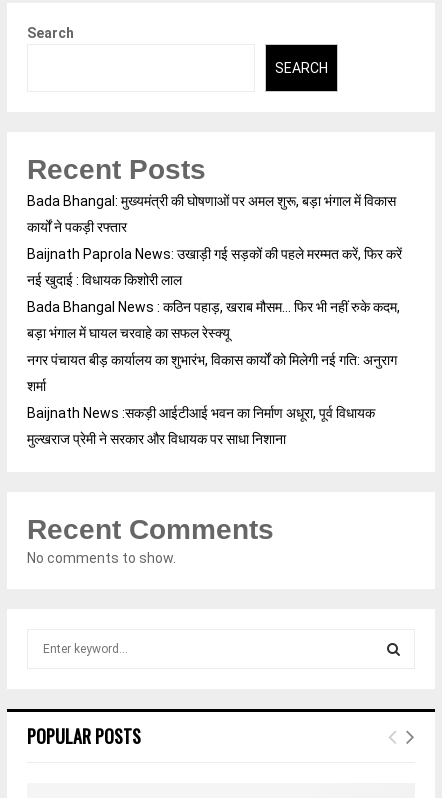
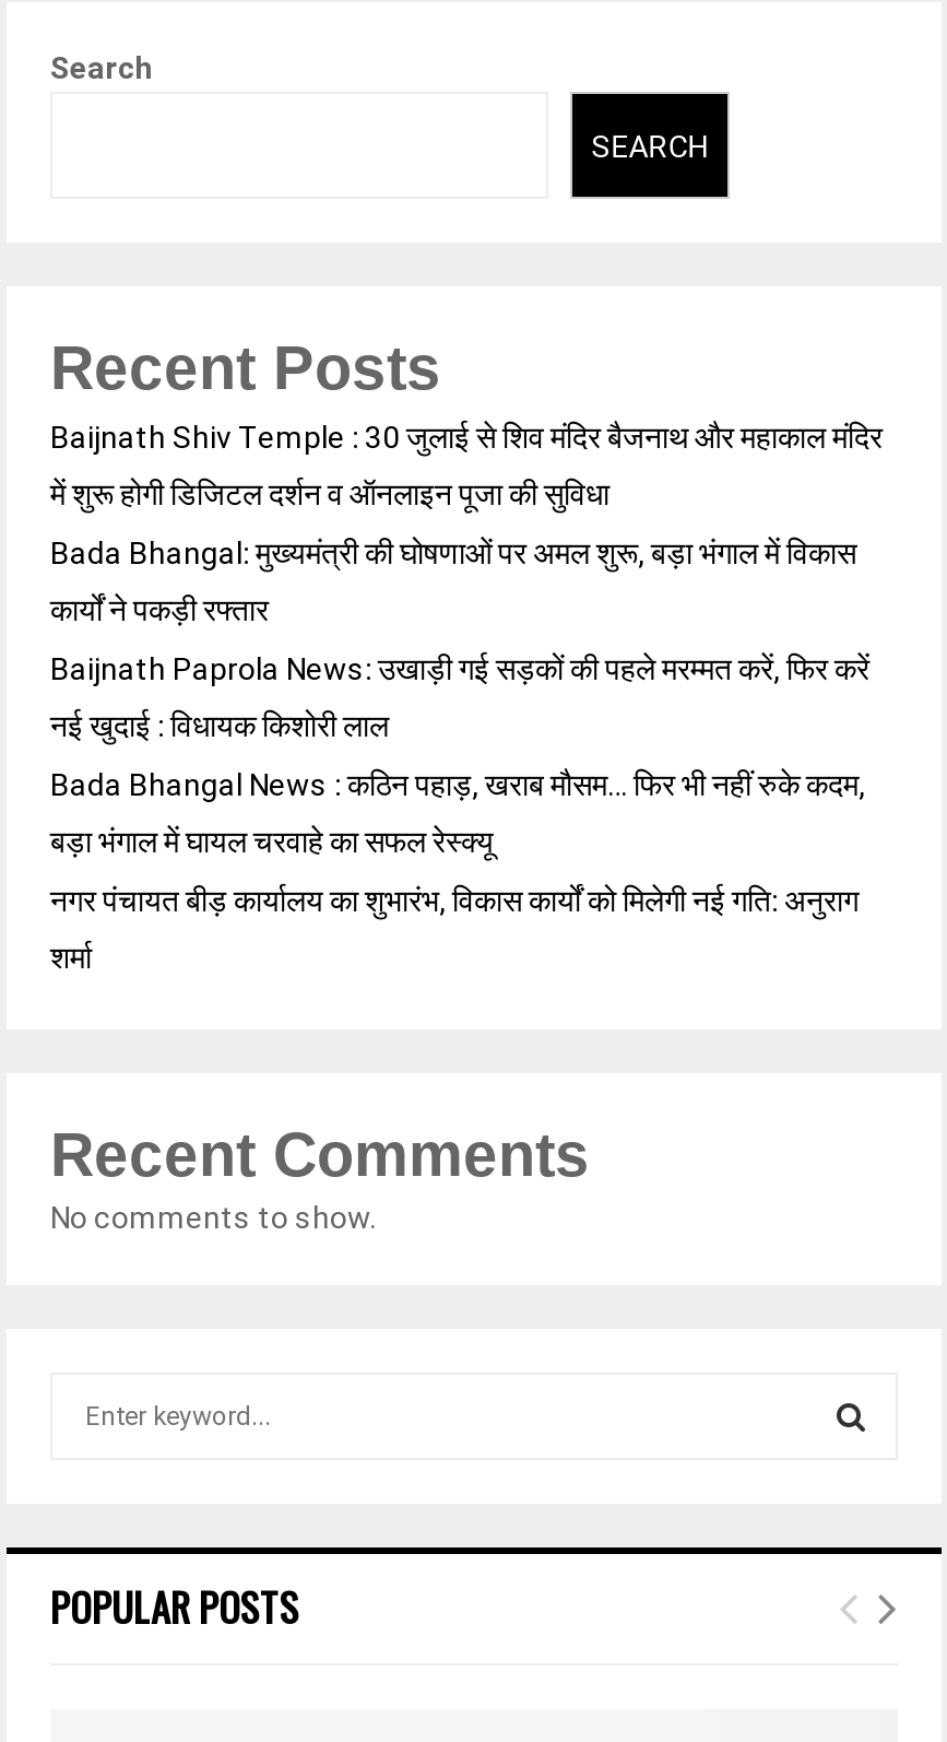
none -> [50,420,883,512] Baijnath Shiv Temple : 30 जुलाई से शिव मंदिर बैजनाथ और महाकाल मंदिर | में शुरू होगी डिजिटल दर्शन व ऑनलाइन पूजा की सुविधा
moved [27,193,402,394] -> [50,536,869,975]: Bada Bhangal: मुख्यमंत्री की घोषणाओं पर अमल शुरू, बड़ा भंगाल में विकास | कार्यों ने पकड़ी रफ्तार | Baijnath Paprola News: उखाड़ी गई सड़कों की पहले मरम्मत करें, फिर करें | नई खुदाई : विधायक किशोरी लाल | Bada Bhangal News : कठिन पहाड़, खराब मौसम… फिर भी नहीं रुके कदम, | बड़ा भंगाल में घायल चरवाहे का सफल रेस्क्यू | नगर पंचायत बीड़ कार्यालय का शुभारंभ, विकास कार्यों को मिलेगी नई गति: अनुराग | शर्मा
[27,405,375,447] Baijnath News :सकड़ी आईटीआई भवन का निर्माण अधूरा, पूर्व विधायक | मुल्खराज प्रेमी ने सरकार और विधायक पर साधा निशाना -> none

